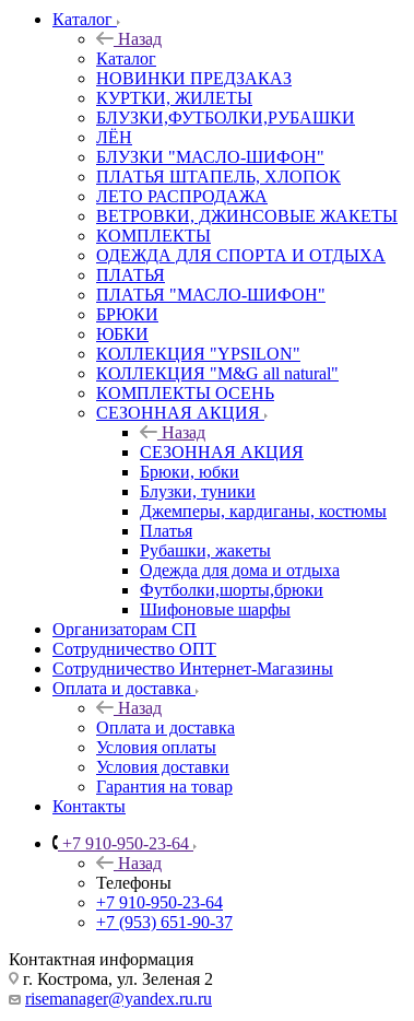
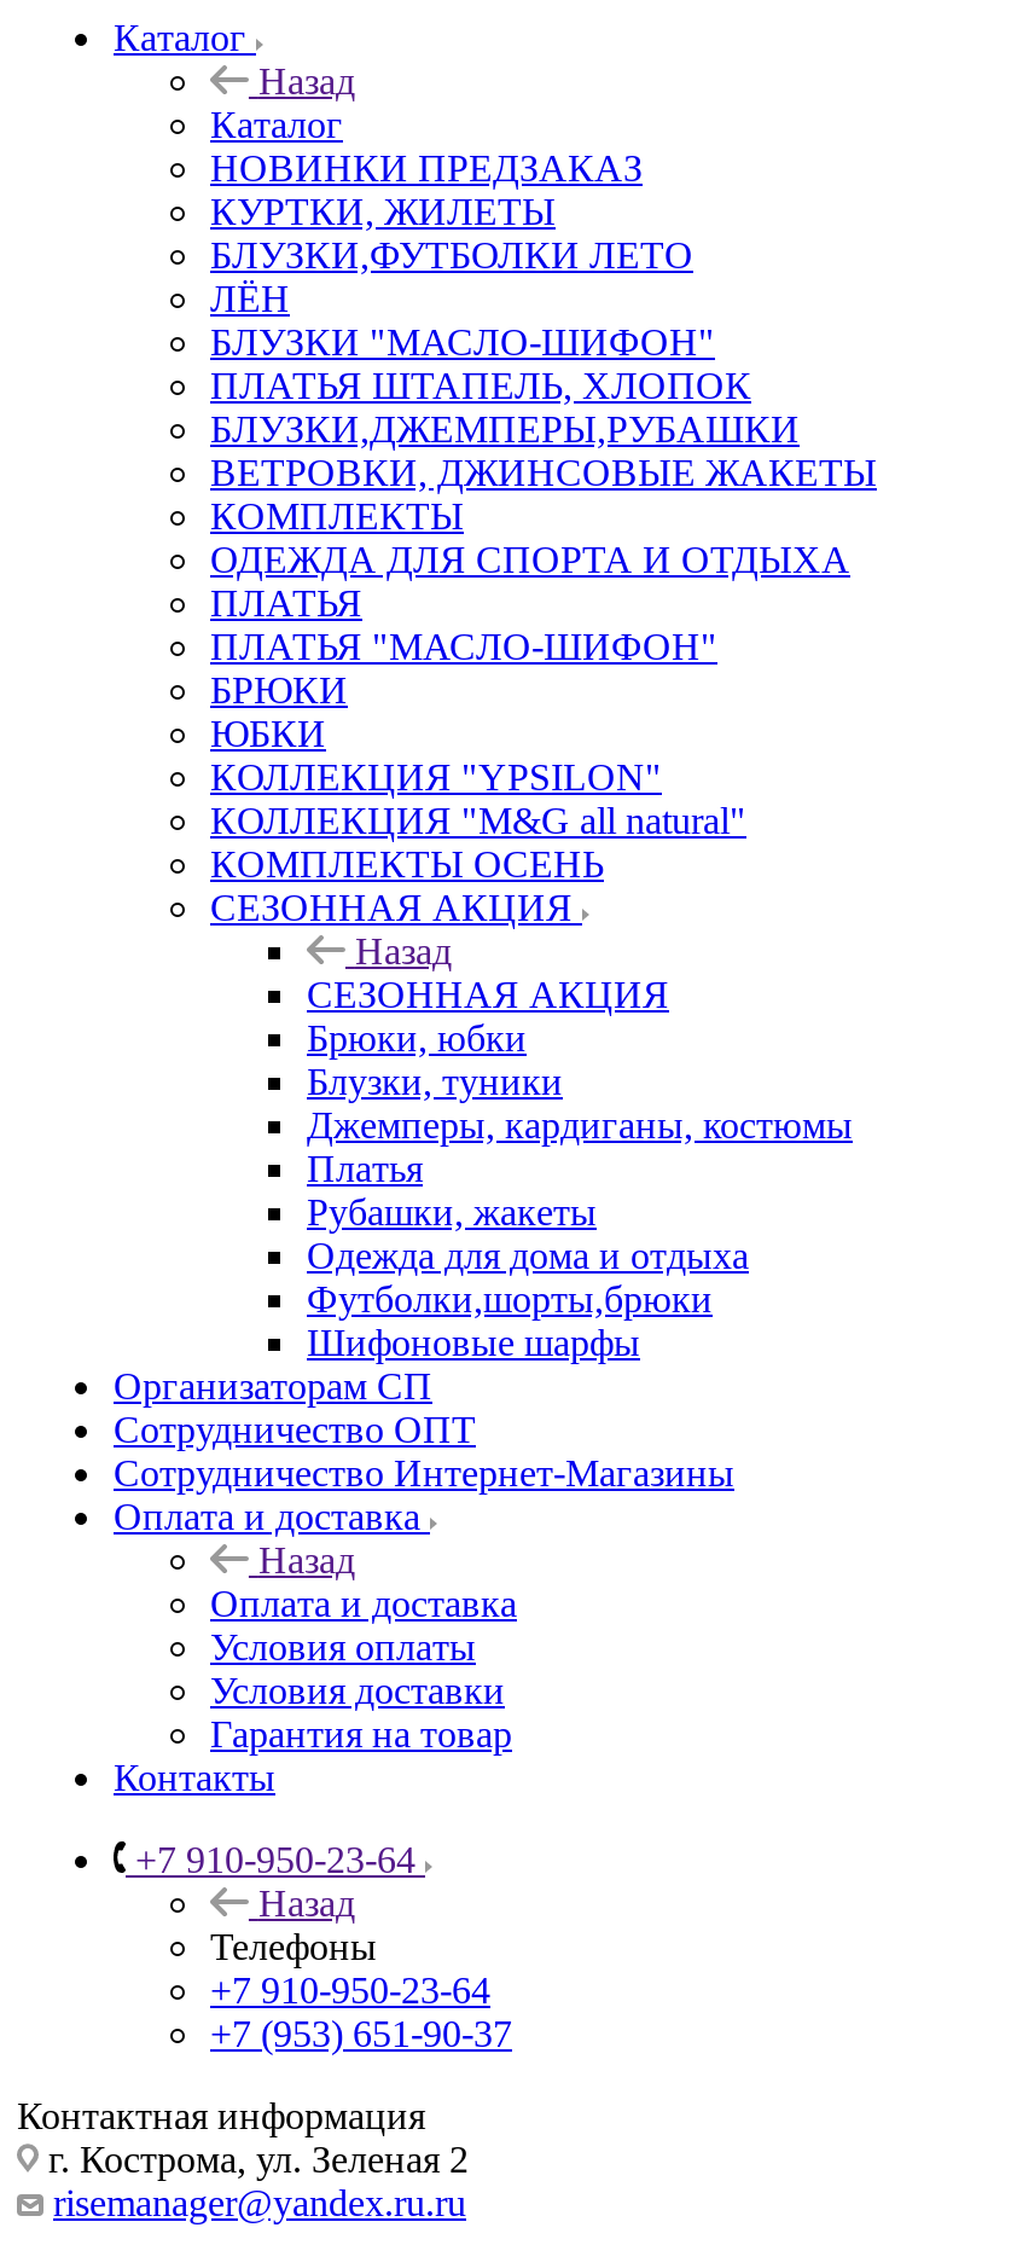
[96,108,355,127] БЛУЗКИ,ФУТБОЛКИ,РУБАШКИ -> [210,234,693,275] БЛУЗКИ,ФУТБОЛКИ ЛЕТО
[96,187,268,206] ЛЕТО РАСПРОДАЖА -> [210,408,800,449] БЛУЗКИ,ДЖЕМПЕРЫ,РУБАШКИ

